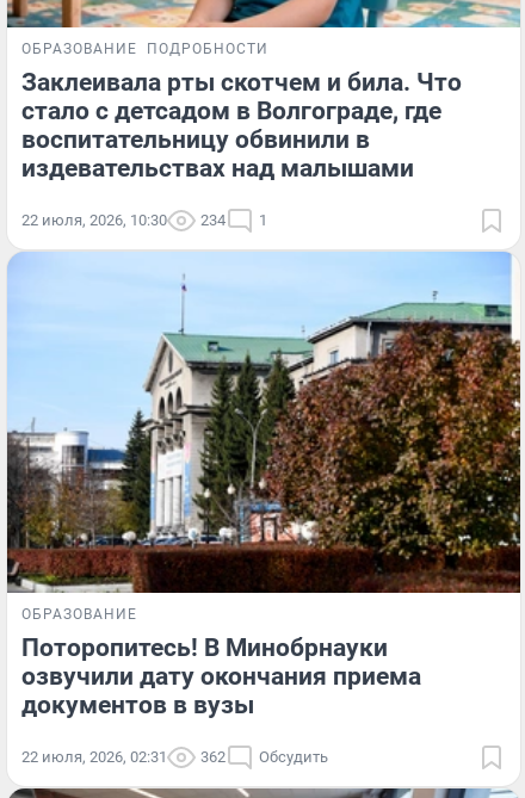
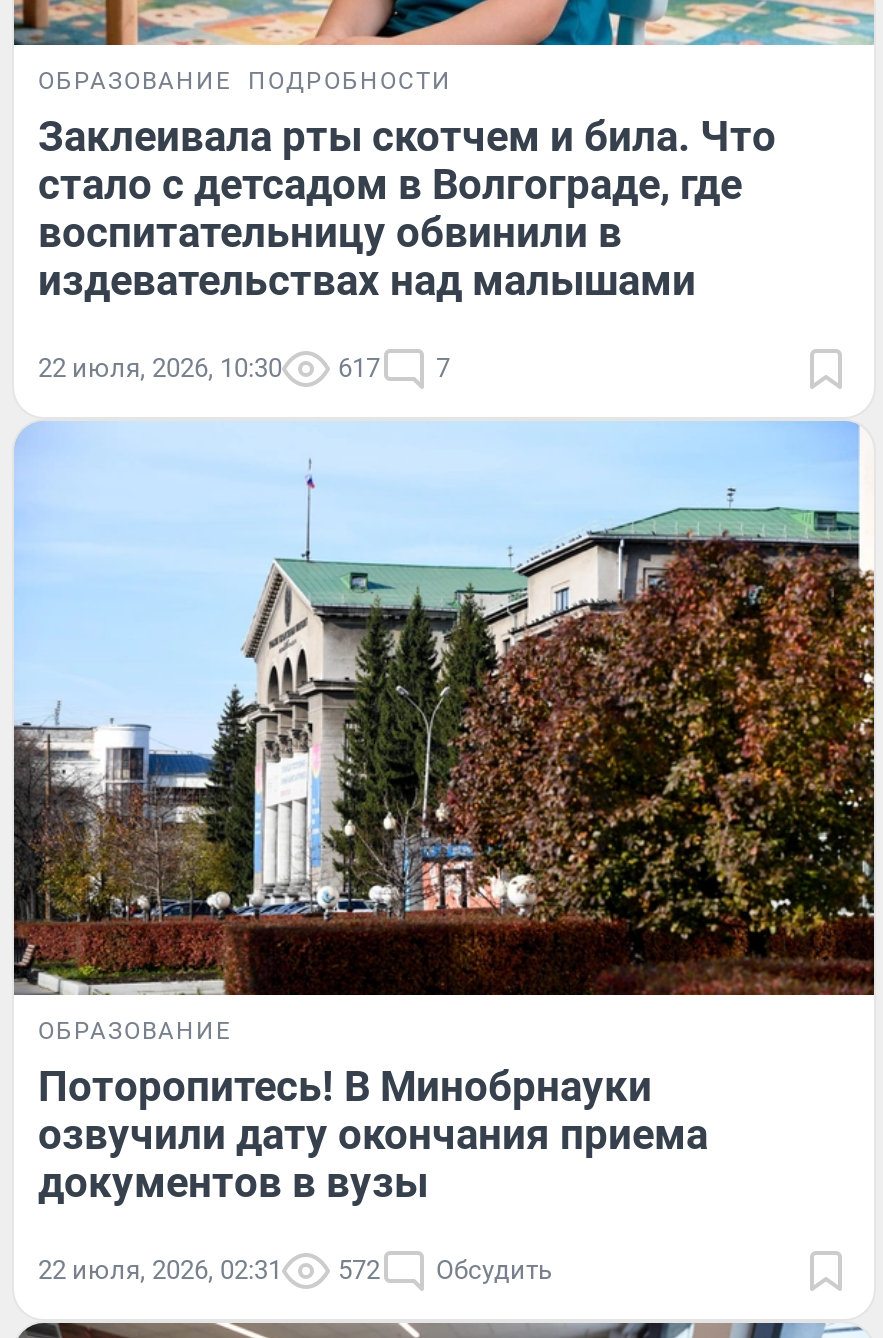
[200,211,226,229] 234 -> [338,353,380,383] 617
[259,211,267,229] 1 -> [436,353,450,383] 7
[21,748,328,766] 22 июля, 2026, 02:31 362 Обсудить -> [38,1255,552,1285] 22 июля, 2026, 02:31 572 Обсудить

